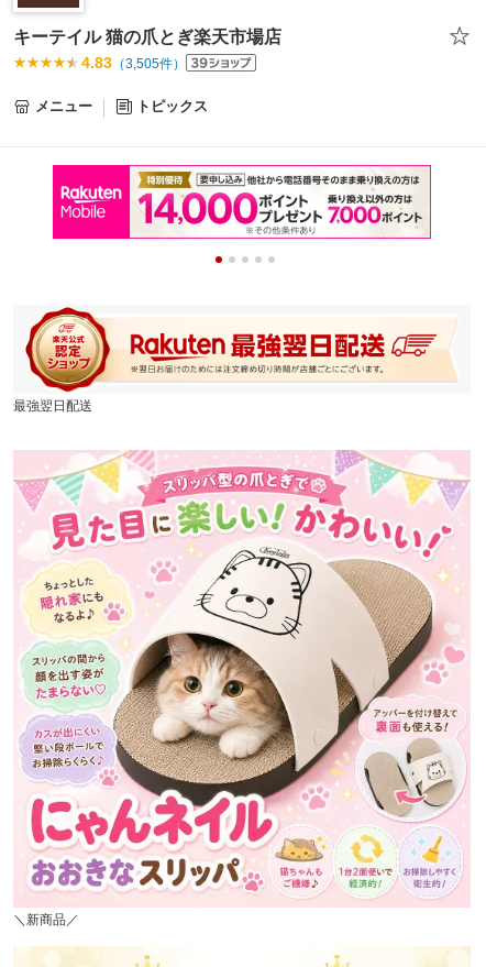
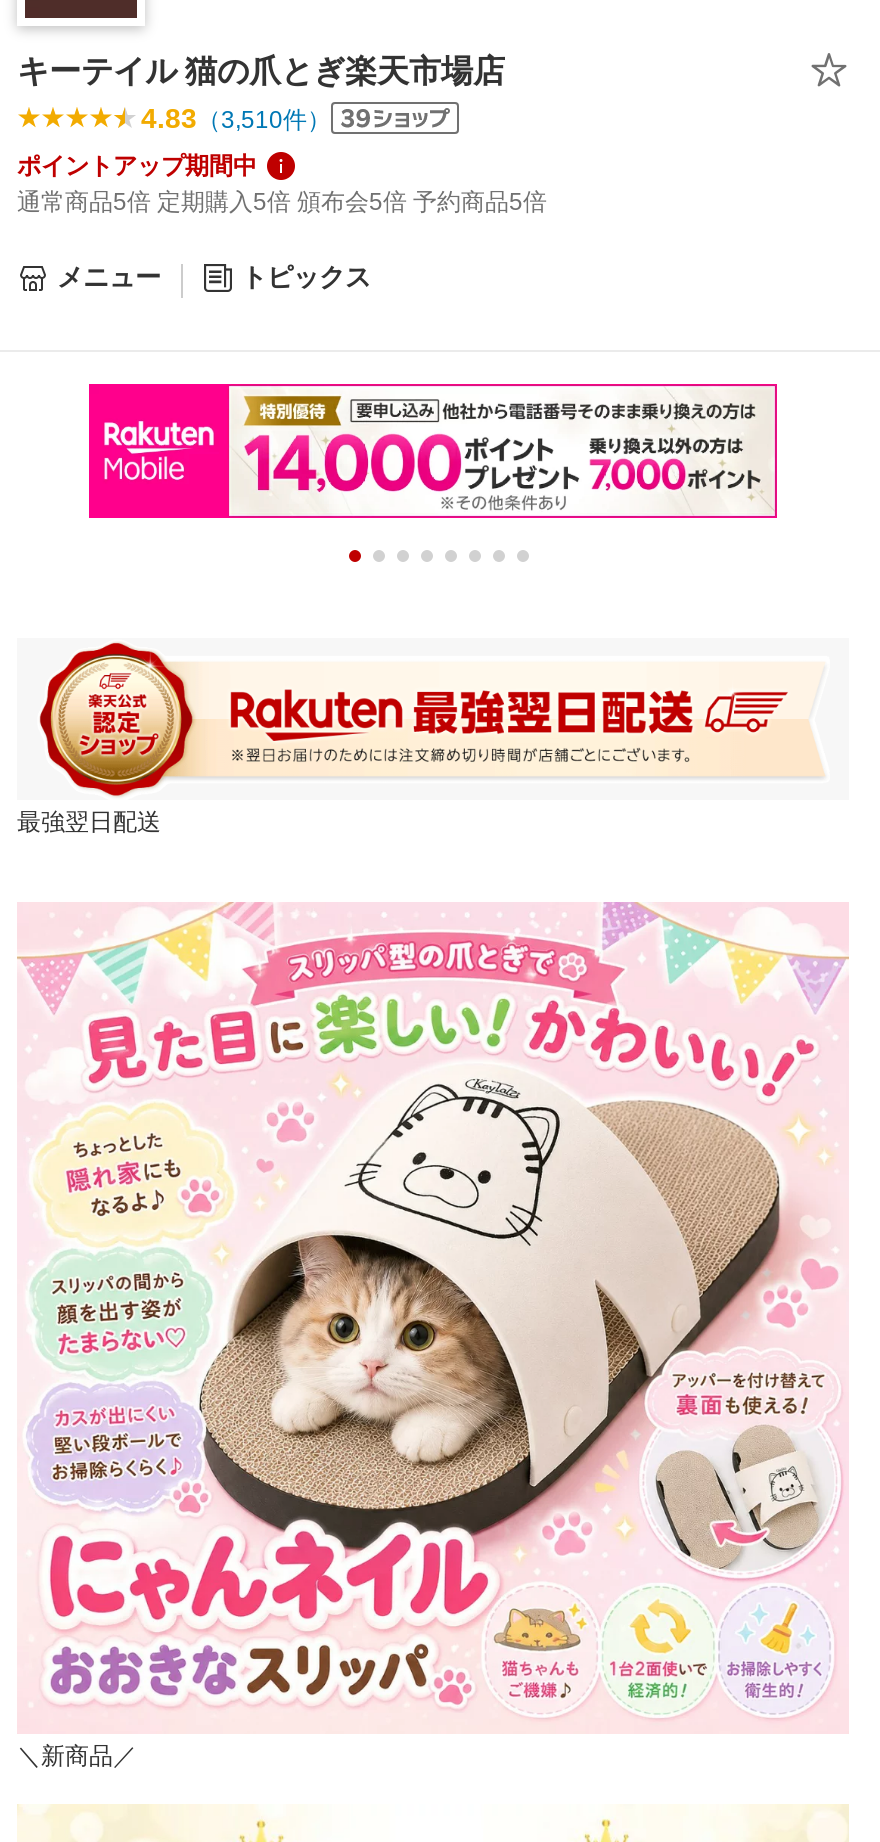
[81,54,186,72] 4.83（3,505件） -> [17,102,547,216] 4.83（3,510件） | ポイントアップ期間中 | 通常商品5倍 定期購入5倍 頒布会5倍 予約商品5倍

